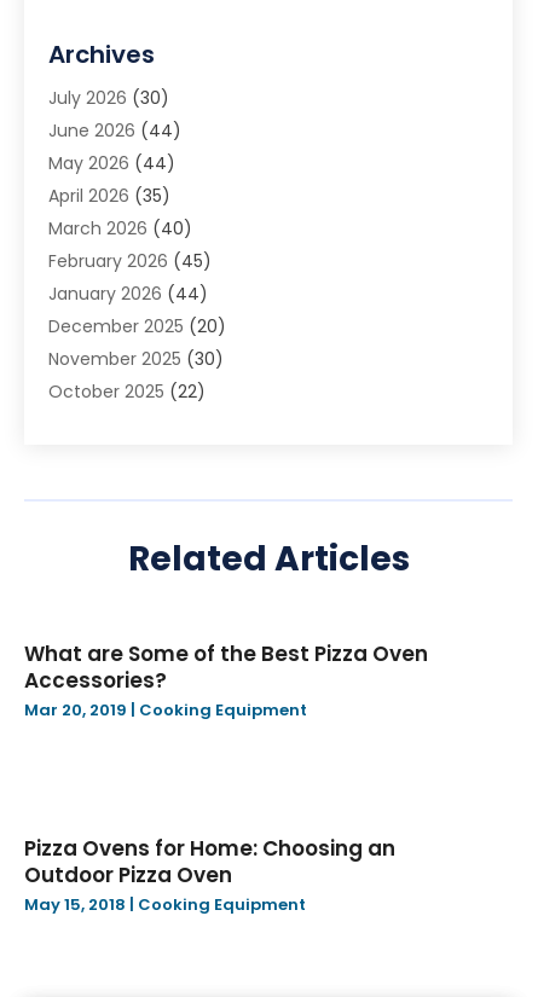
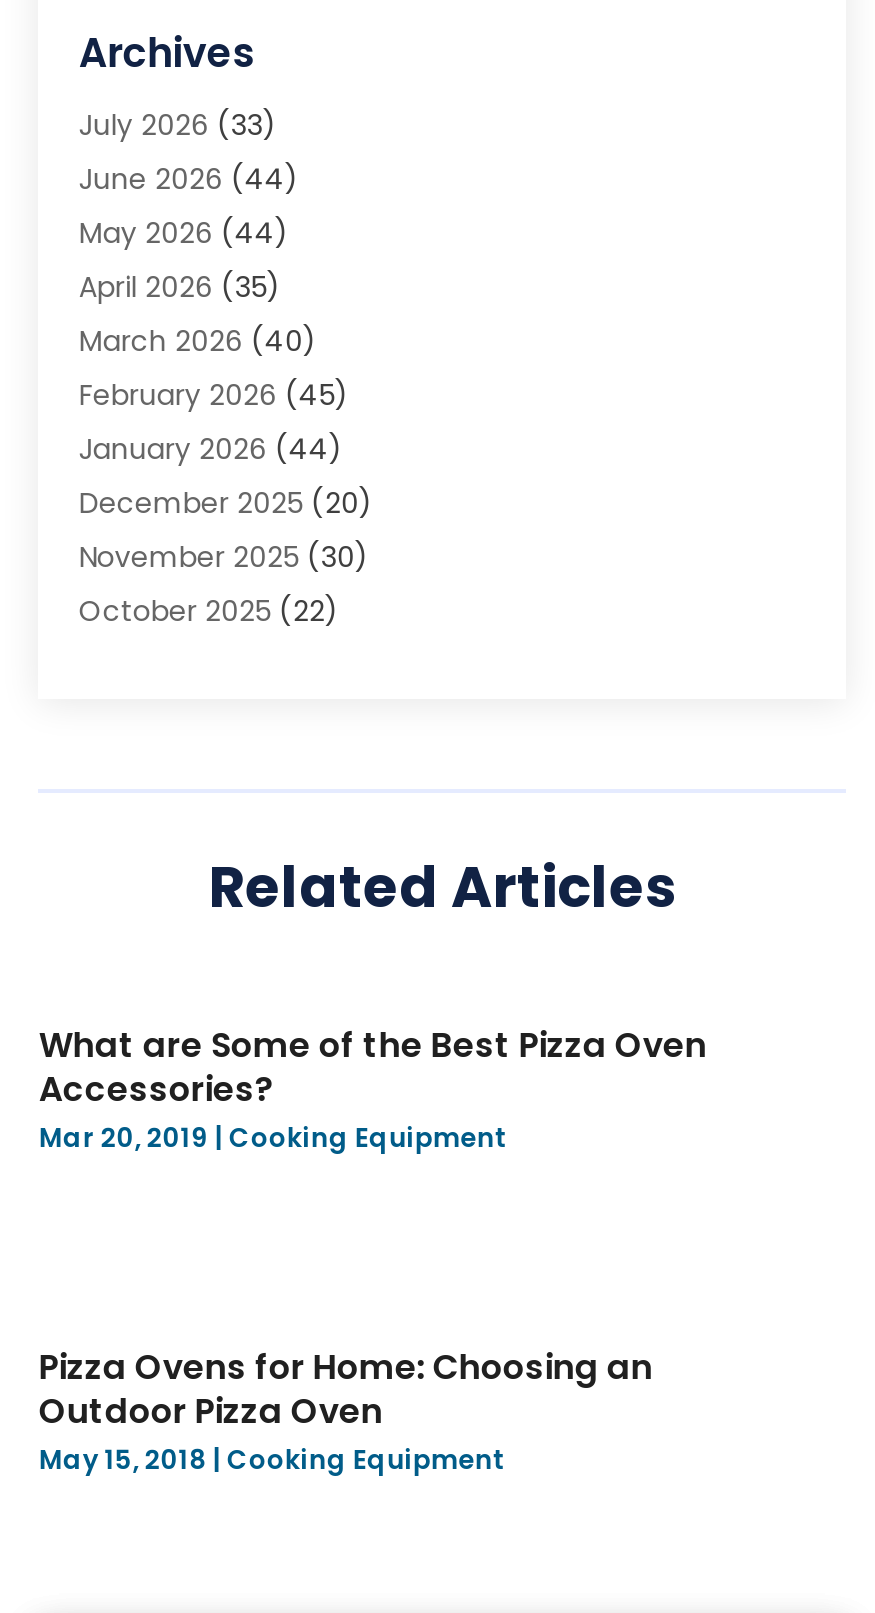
[49,85,170,109] July 2026 (30) -> [79,104,277,144] July 2026 (33)

